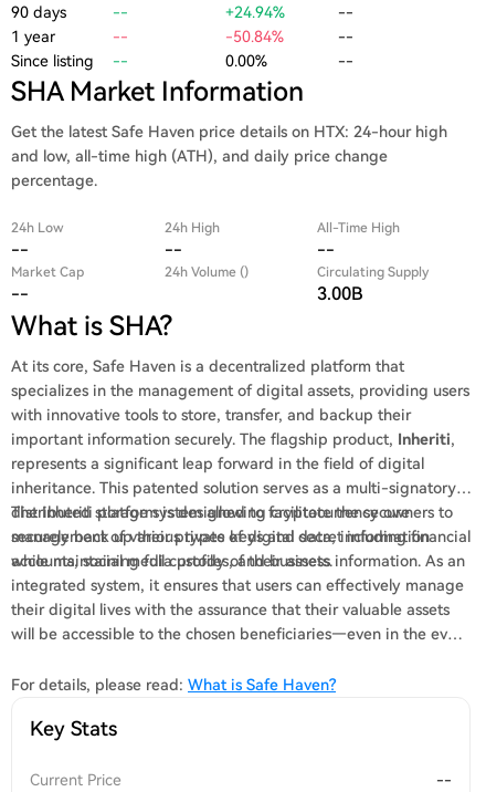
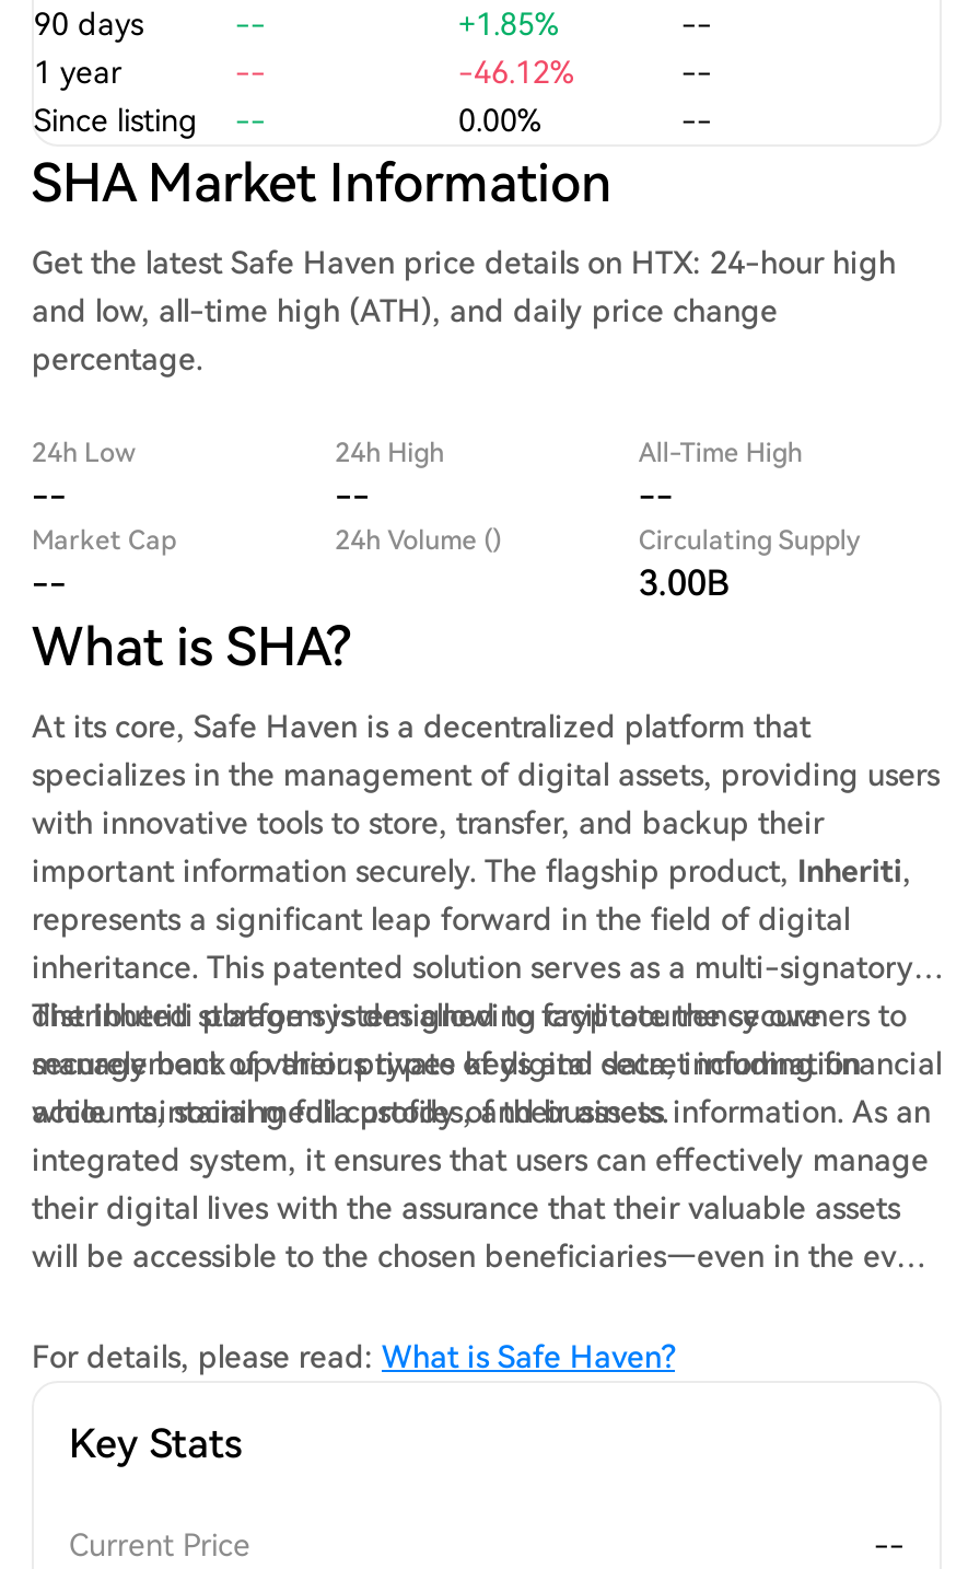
[225,3,285,21] +24.94% -> [458,7,559,42] +1.85%
[225,28,284,45] -50.84% -> [458,55,574,90] -46.12%

